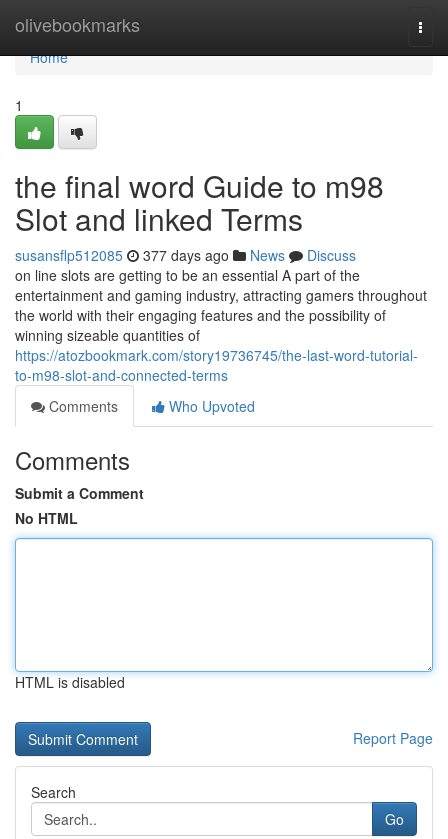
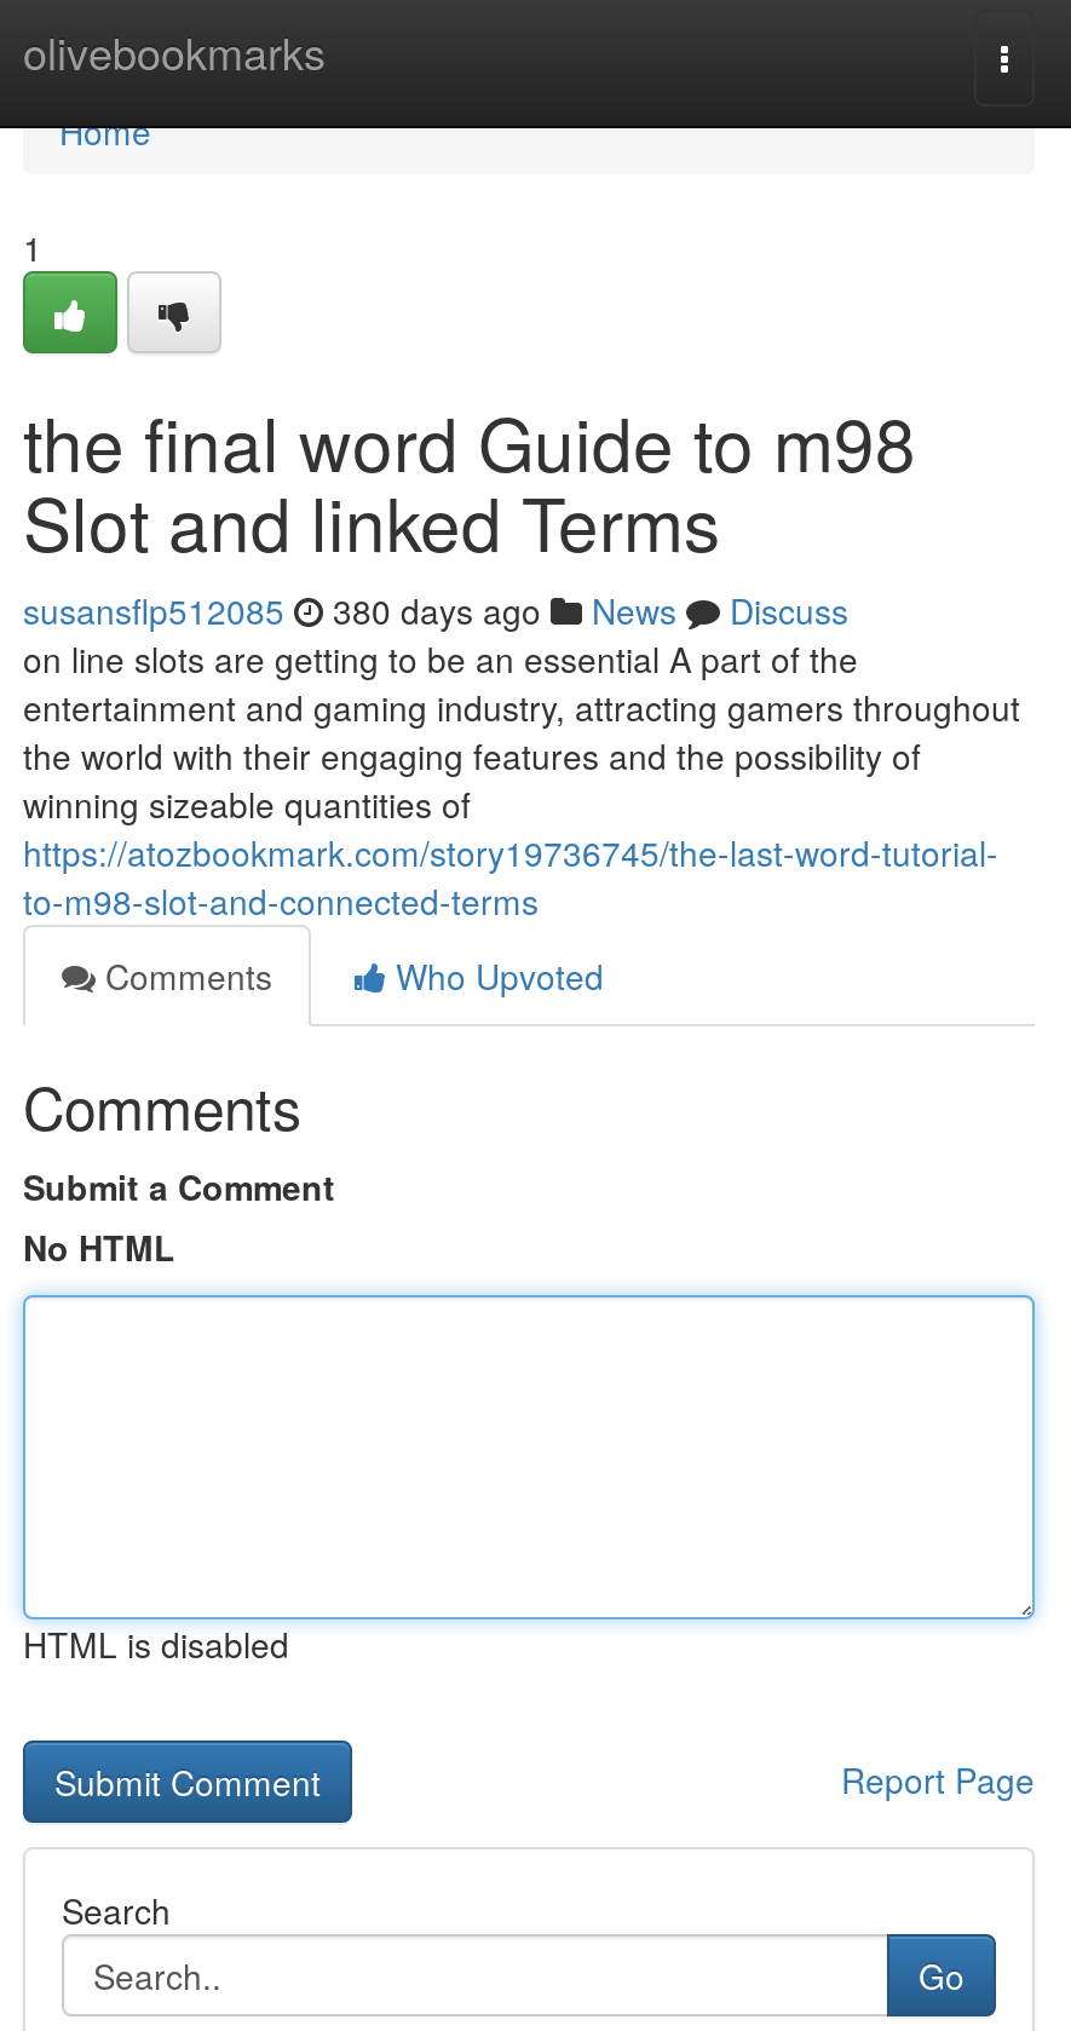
[15,245,356,265] susansflp512085 377 days ago News Discuss -> [23,586,848,634] susansflp512085 380 days ago News Discuss

